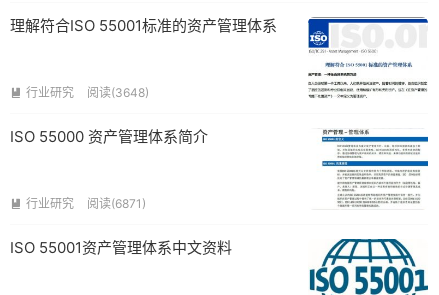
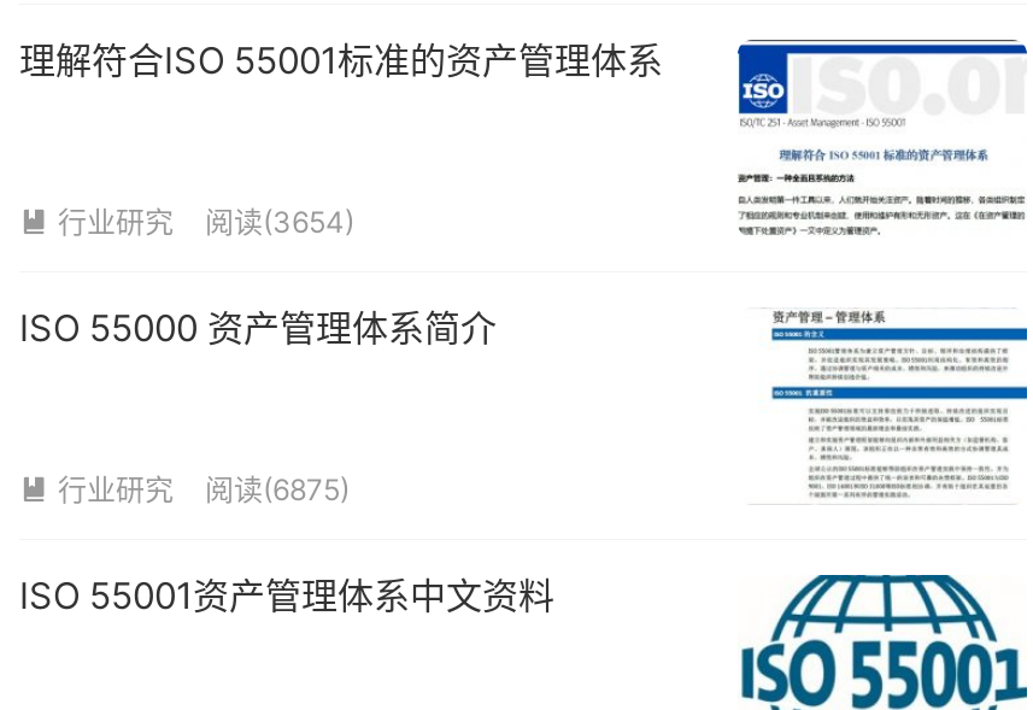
[87,85,149,100] 阅读(3648) -> [205,204,354,240] 阅读(3654)
[87,196,146,211] 阅读(6871) -> [205,471,350,507] 阅读(6875)

